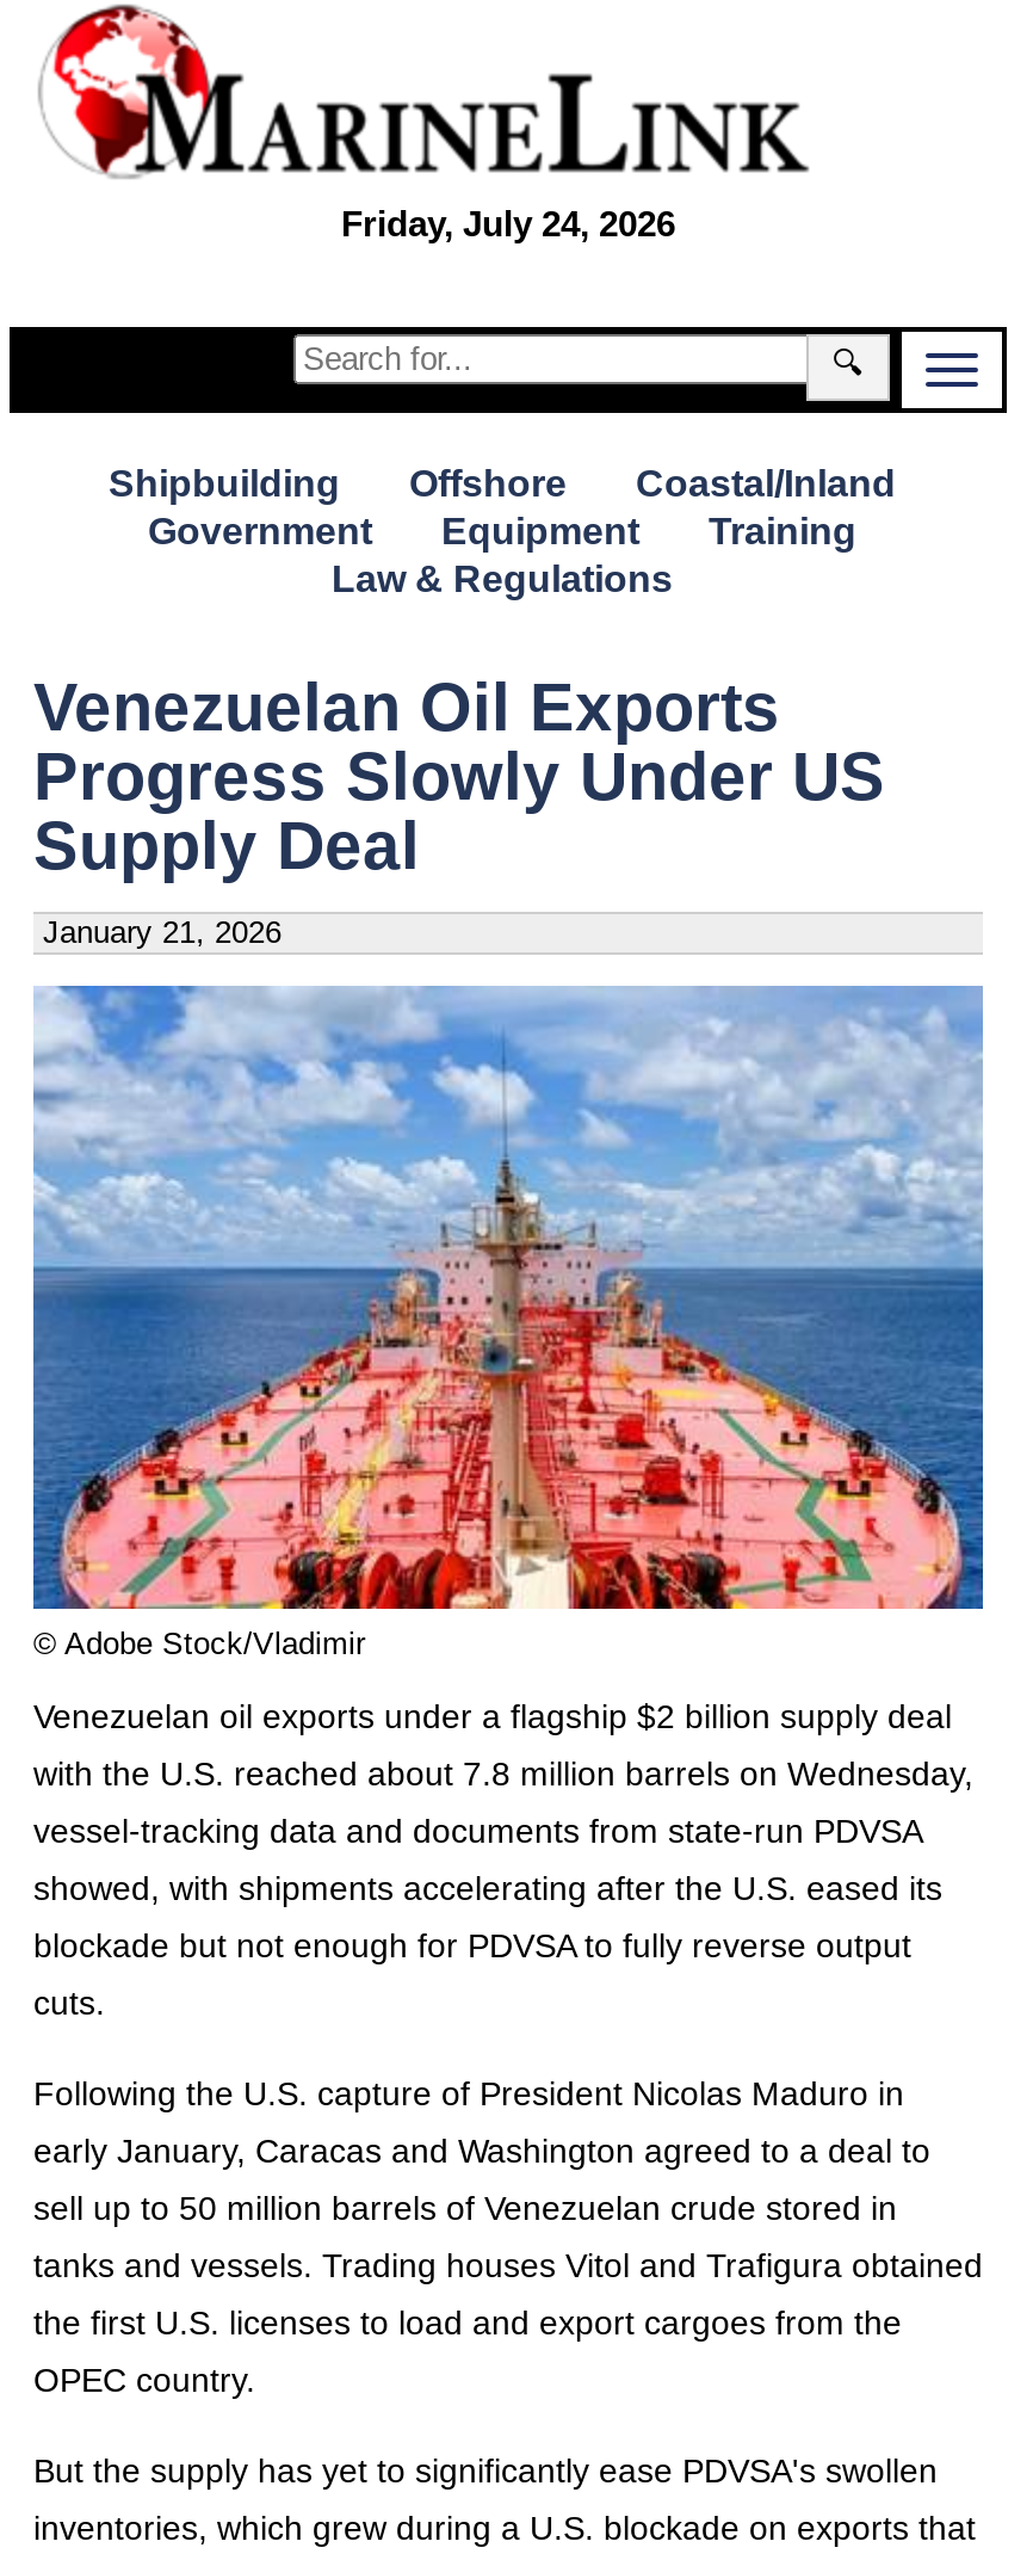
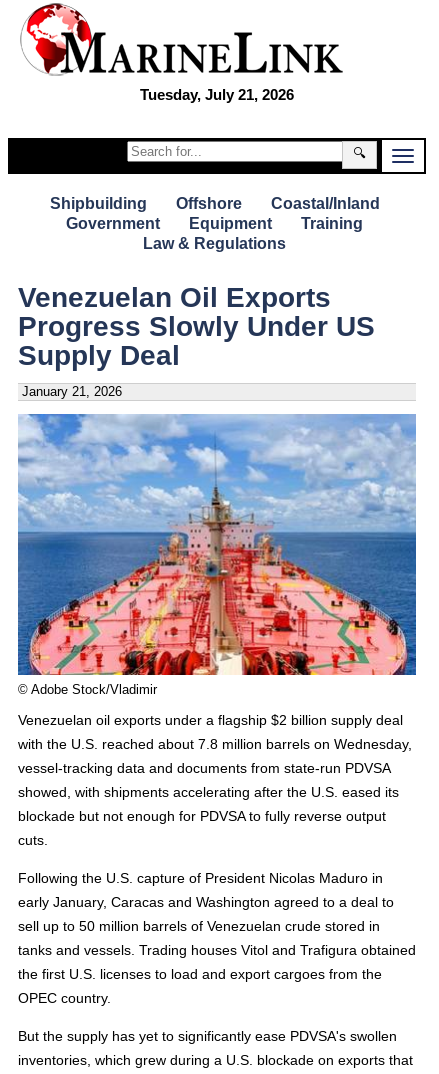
[341,203,675,243] Friday, July 24, 2026 -> [140,86,294,103] Tuesday, July 21, 2026

